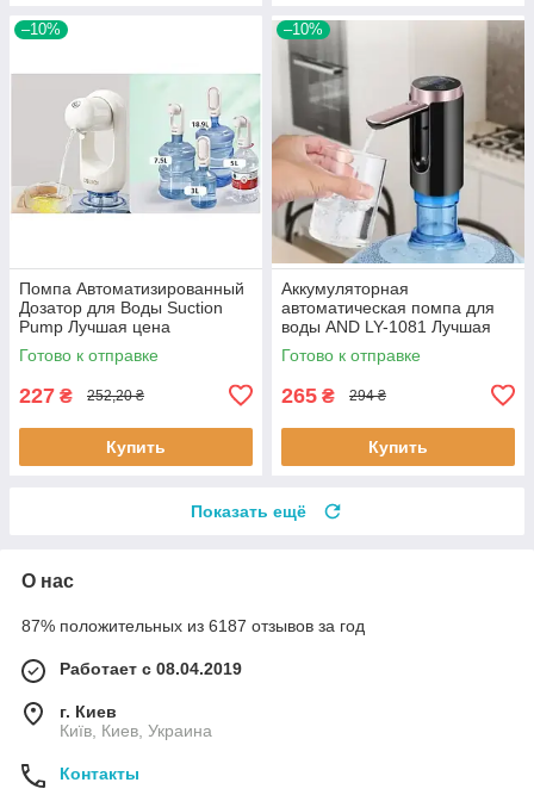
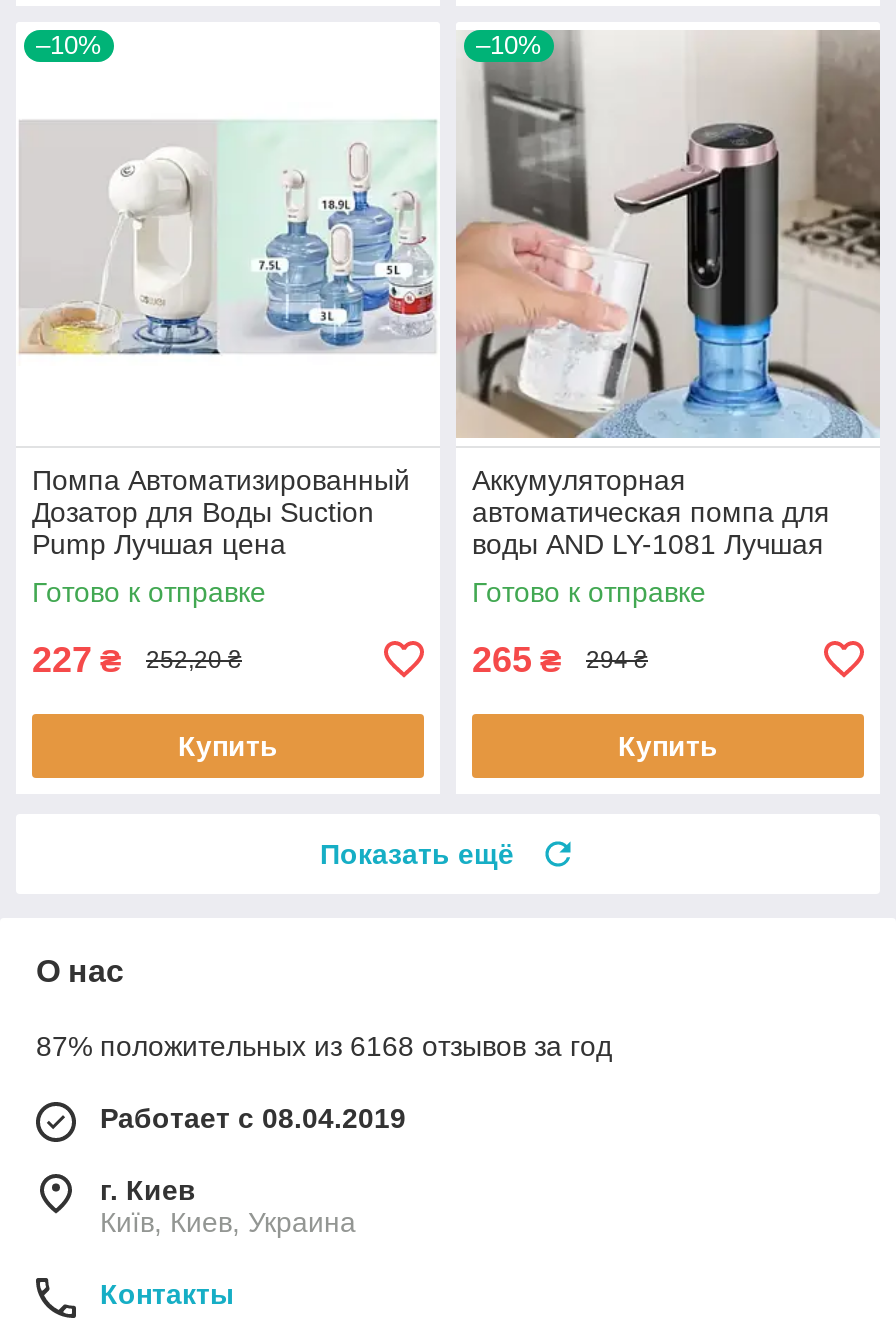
[21,616,365,635] 87% положительных из 6187 отзывов за год -> [36,1030,612,1062] 87% положительных из 6168 отзывов за год

